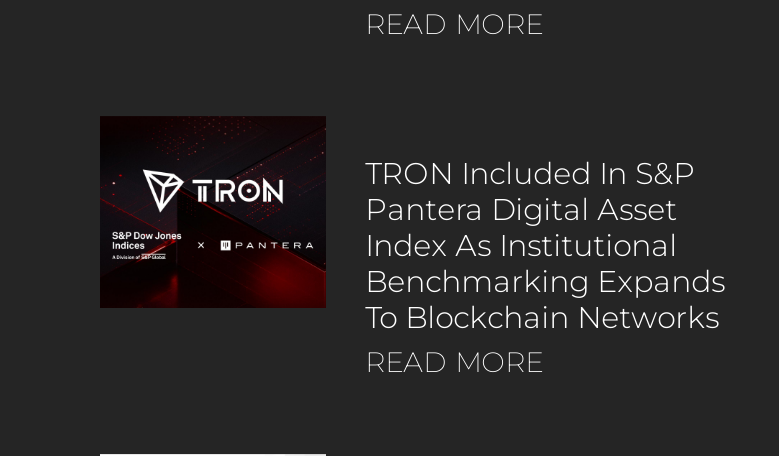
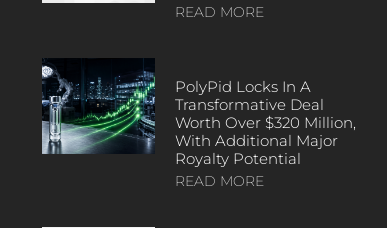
[98,116,725,337] [image] | TRON Included In S&P | Pantera Digital Asset | Index As Institutional | Benchmarking Expands | To Blockchain Networks -> [41,59,356,168] [image] | PolyPid Locks In A | Transformative Deal | Worth Over $320 Million, | With Additional Major | Royalty Potential

